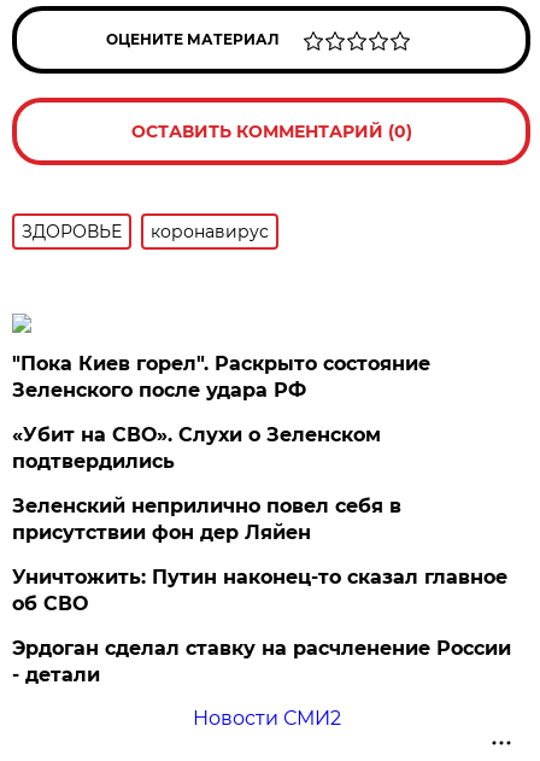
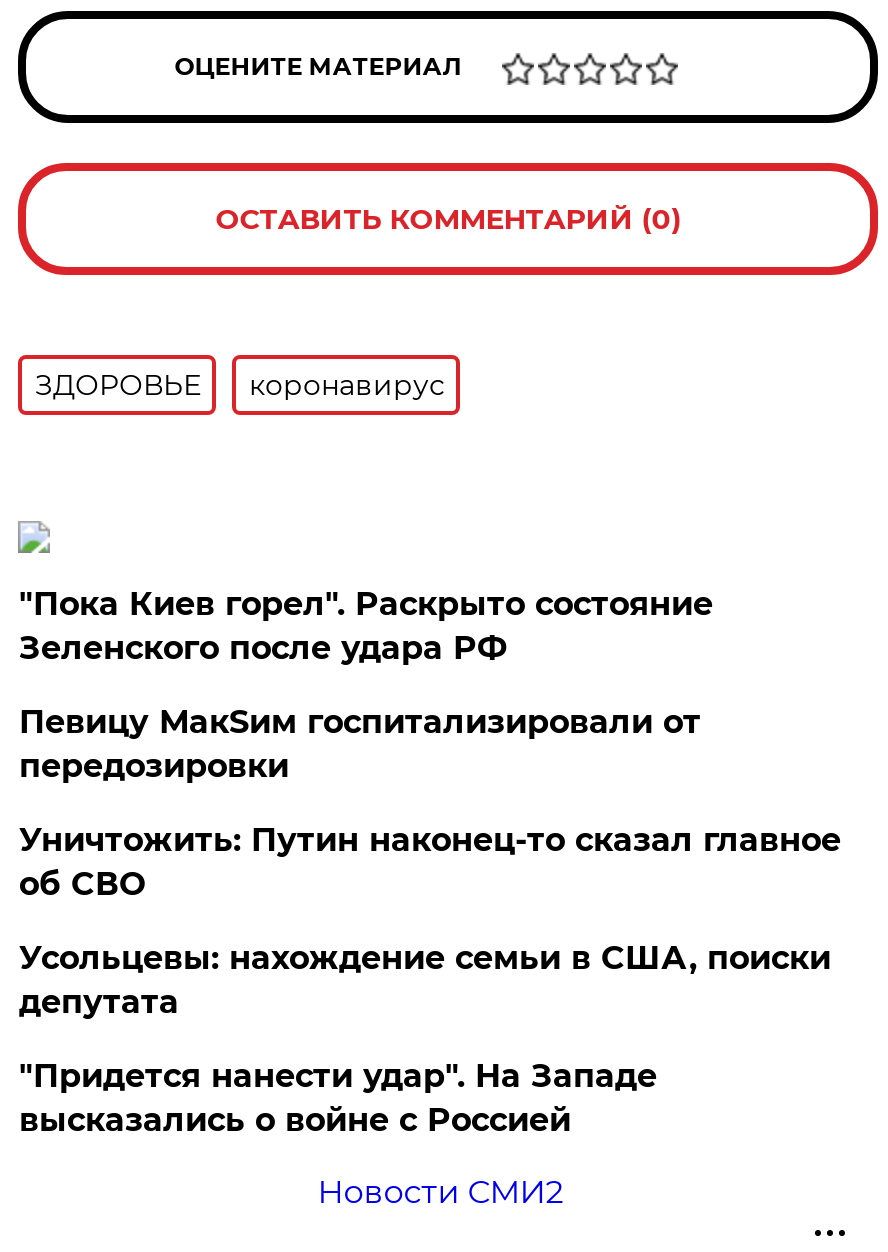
[13,423,402,544] «Убит на СВО». Слухи о Зеленском | подтвердились | Зеленский неприлично повел cебя в | присутствии фон дер Ляйен -> [19,703,701,785] Певицу МакSим госпитализировали от | передозировки
moved [13,566,508,615] -> [19,821,841,903]: Уничтожить: Путин наконец-то сказал главное | об СВО
[13,637,512,686] Эрдоган сделал ставку на расчленение России | - детали -> [19,939,831,1139] Усольцевы: нахождение семьи в США, поиски | депутата | "Придется нанести удар". На Западе | высказались о войне с Россией

